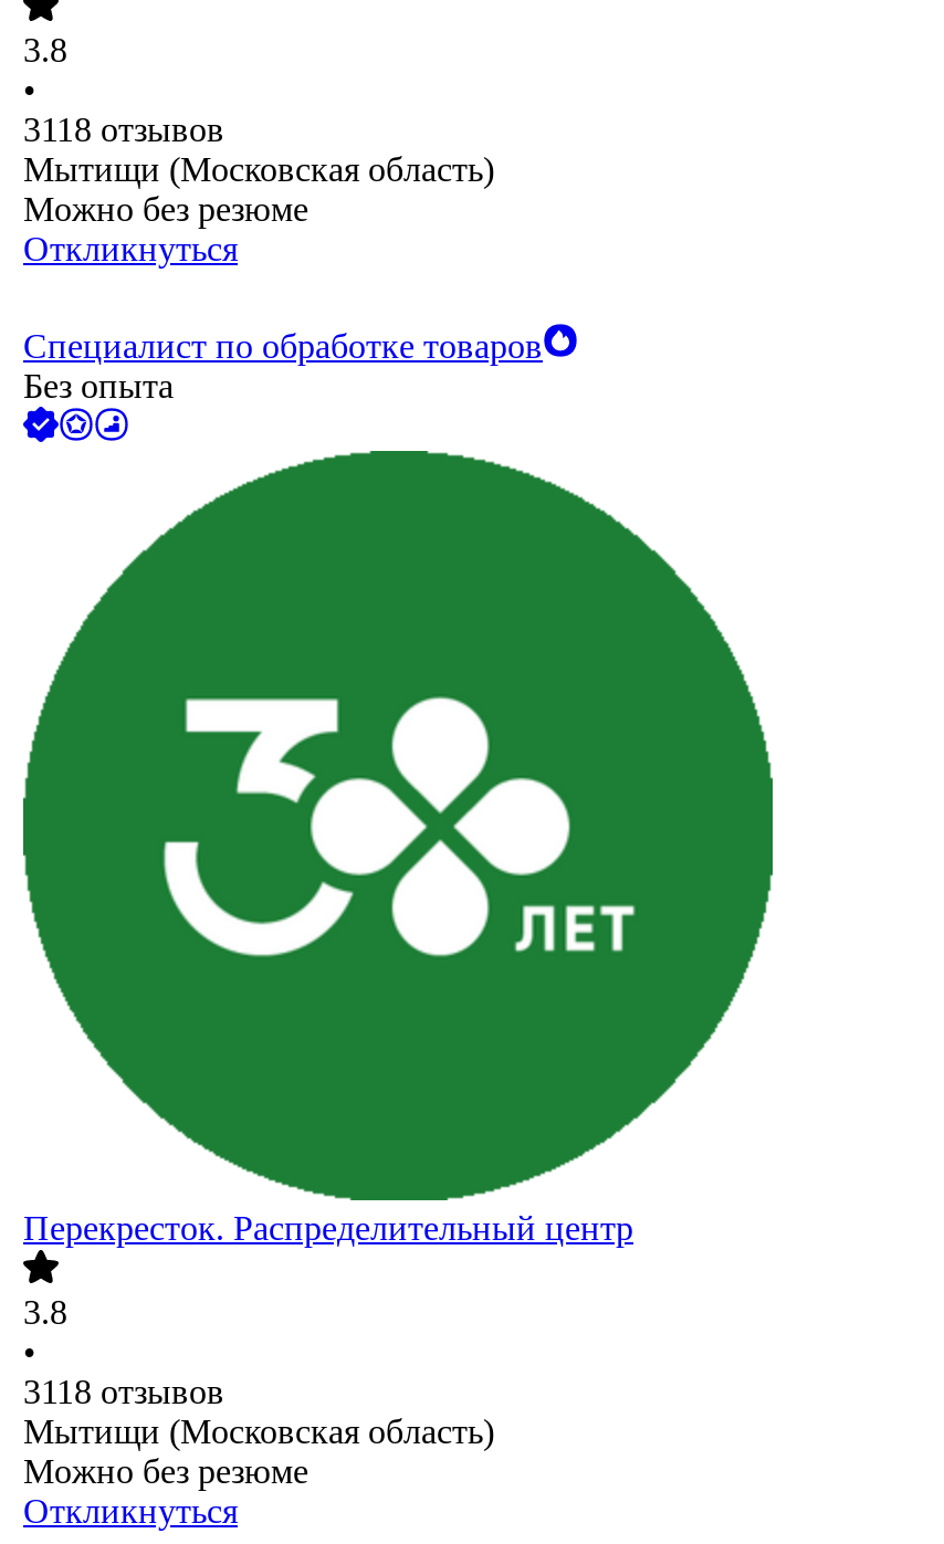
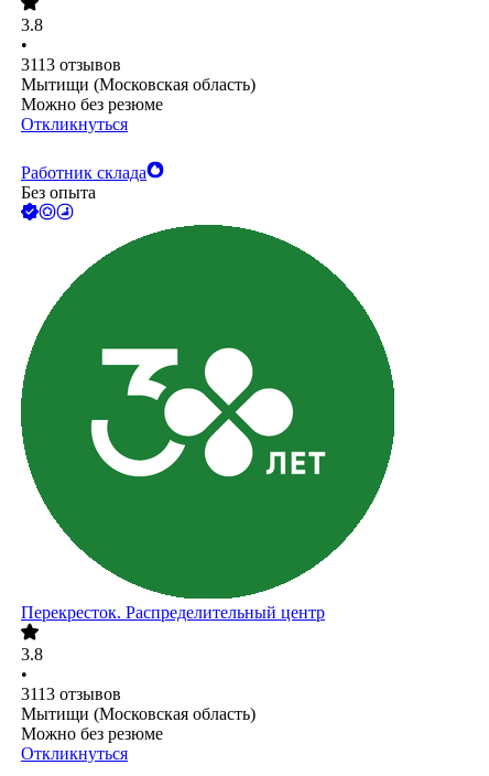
[23,111,224,149] 3118 отзывов -> [21,55,121,74] 3113 отзывов
[23,328,543,365] Специалист по обработке товаров -> [21,163,146,182] Работник склада
[23,1373,224,1411] 3118 отзывов -> [21,685,121,704] 3113 отзывов

